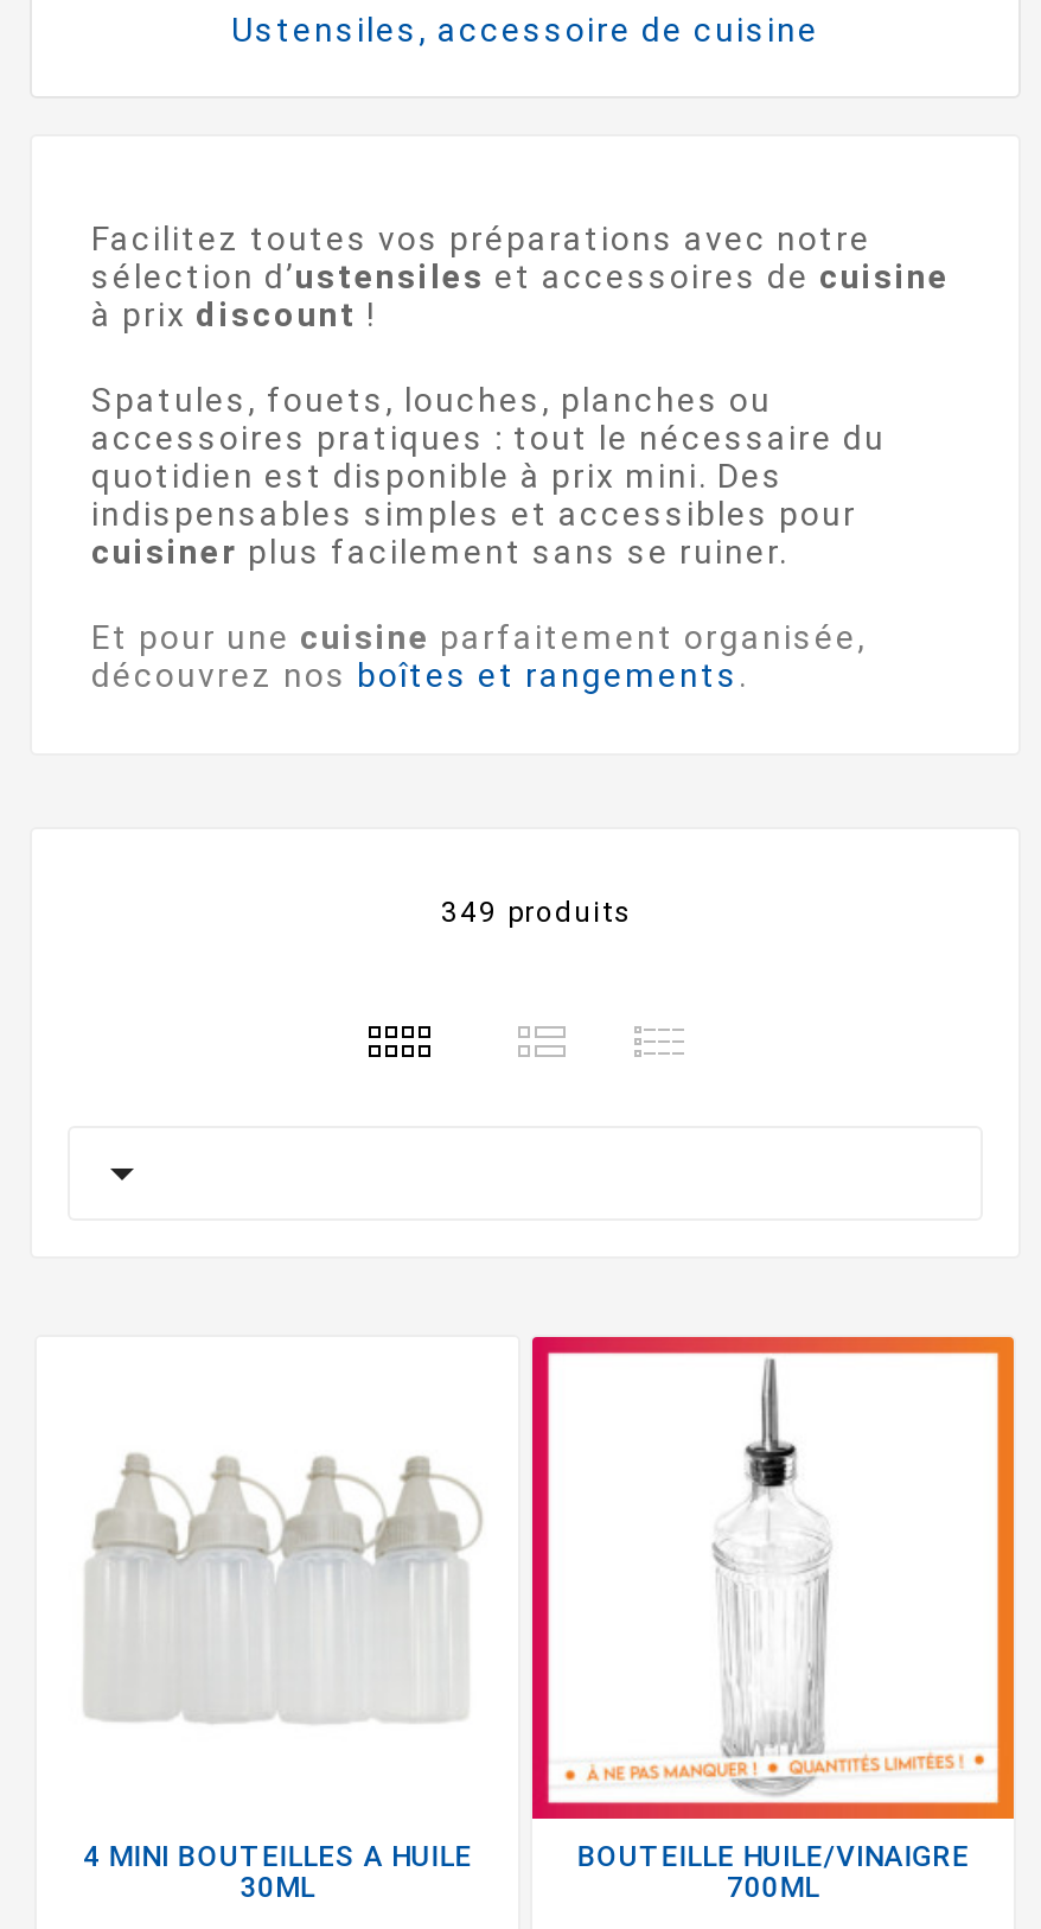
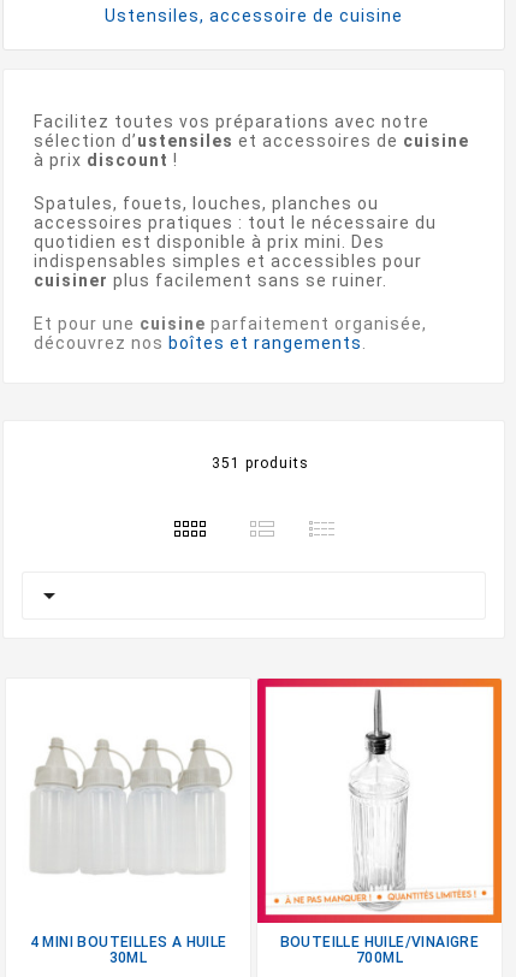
[441,896,633,929] 349 produits -> [211,455,309,472] 351 produits

